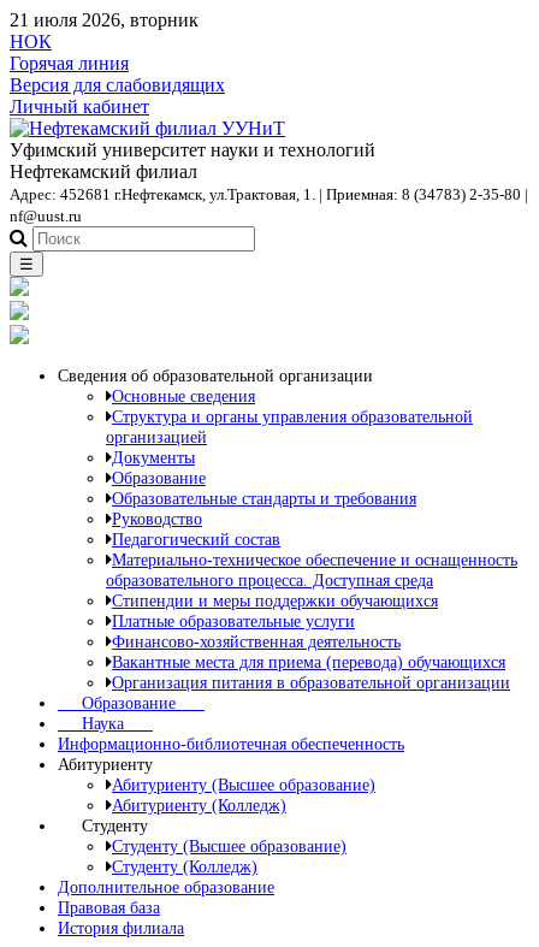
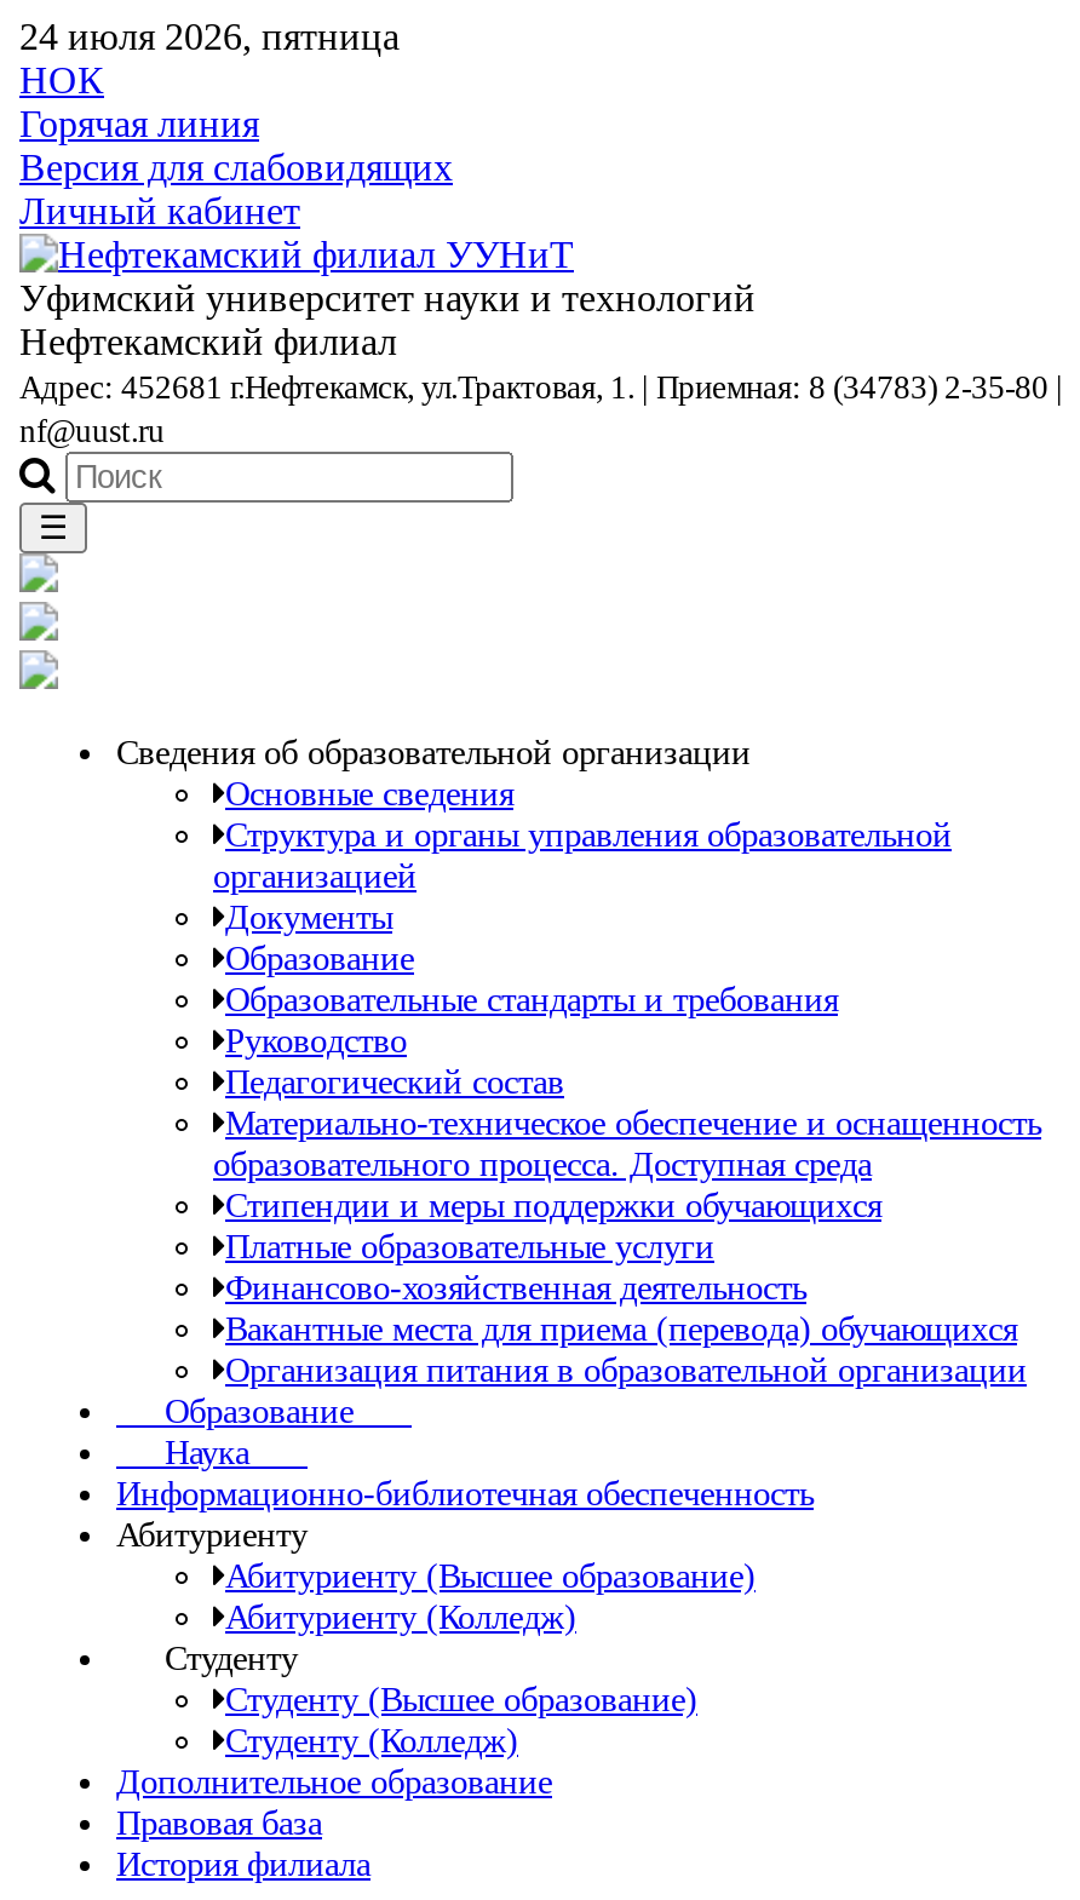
[10,10,199,30] 21 июля 2026, вторник -> [19,16,400,57] 24 июля 2026, пятница

